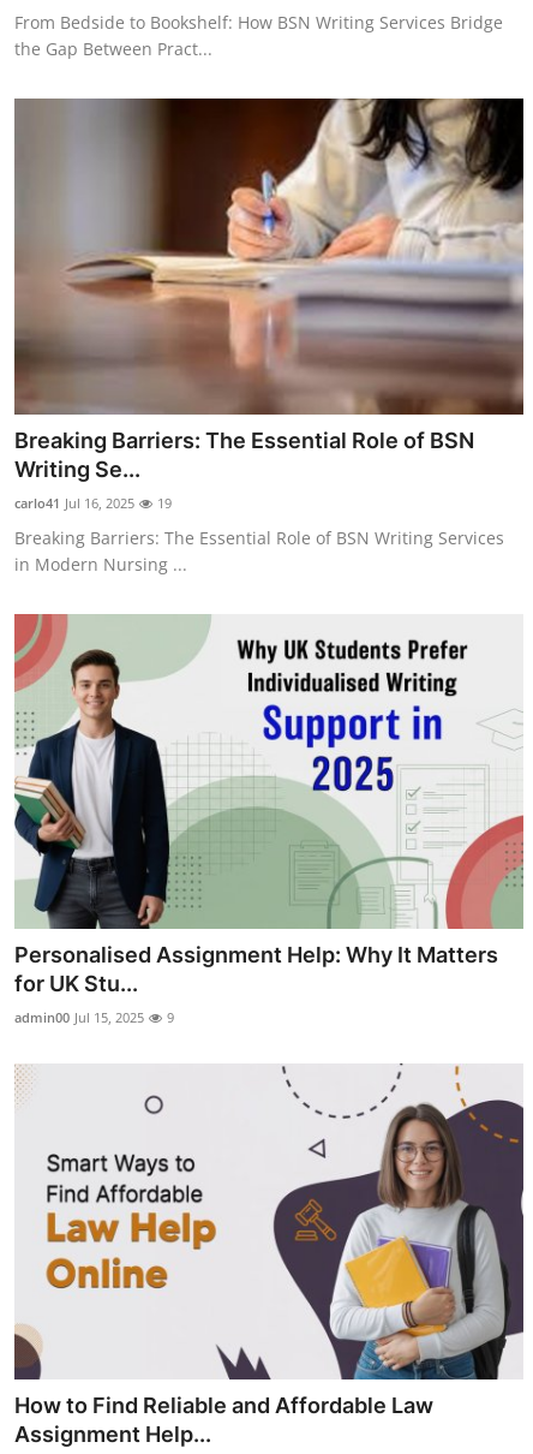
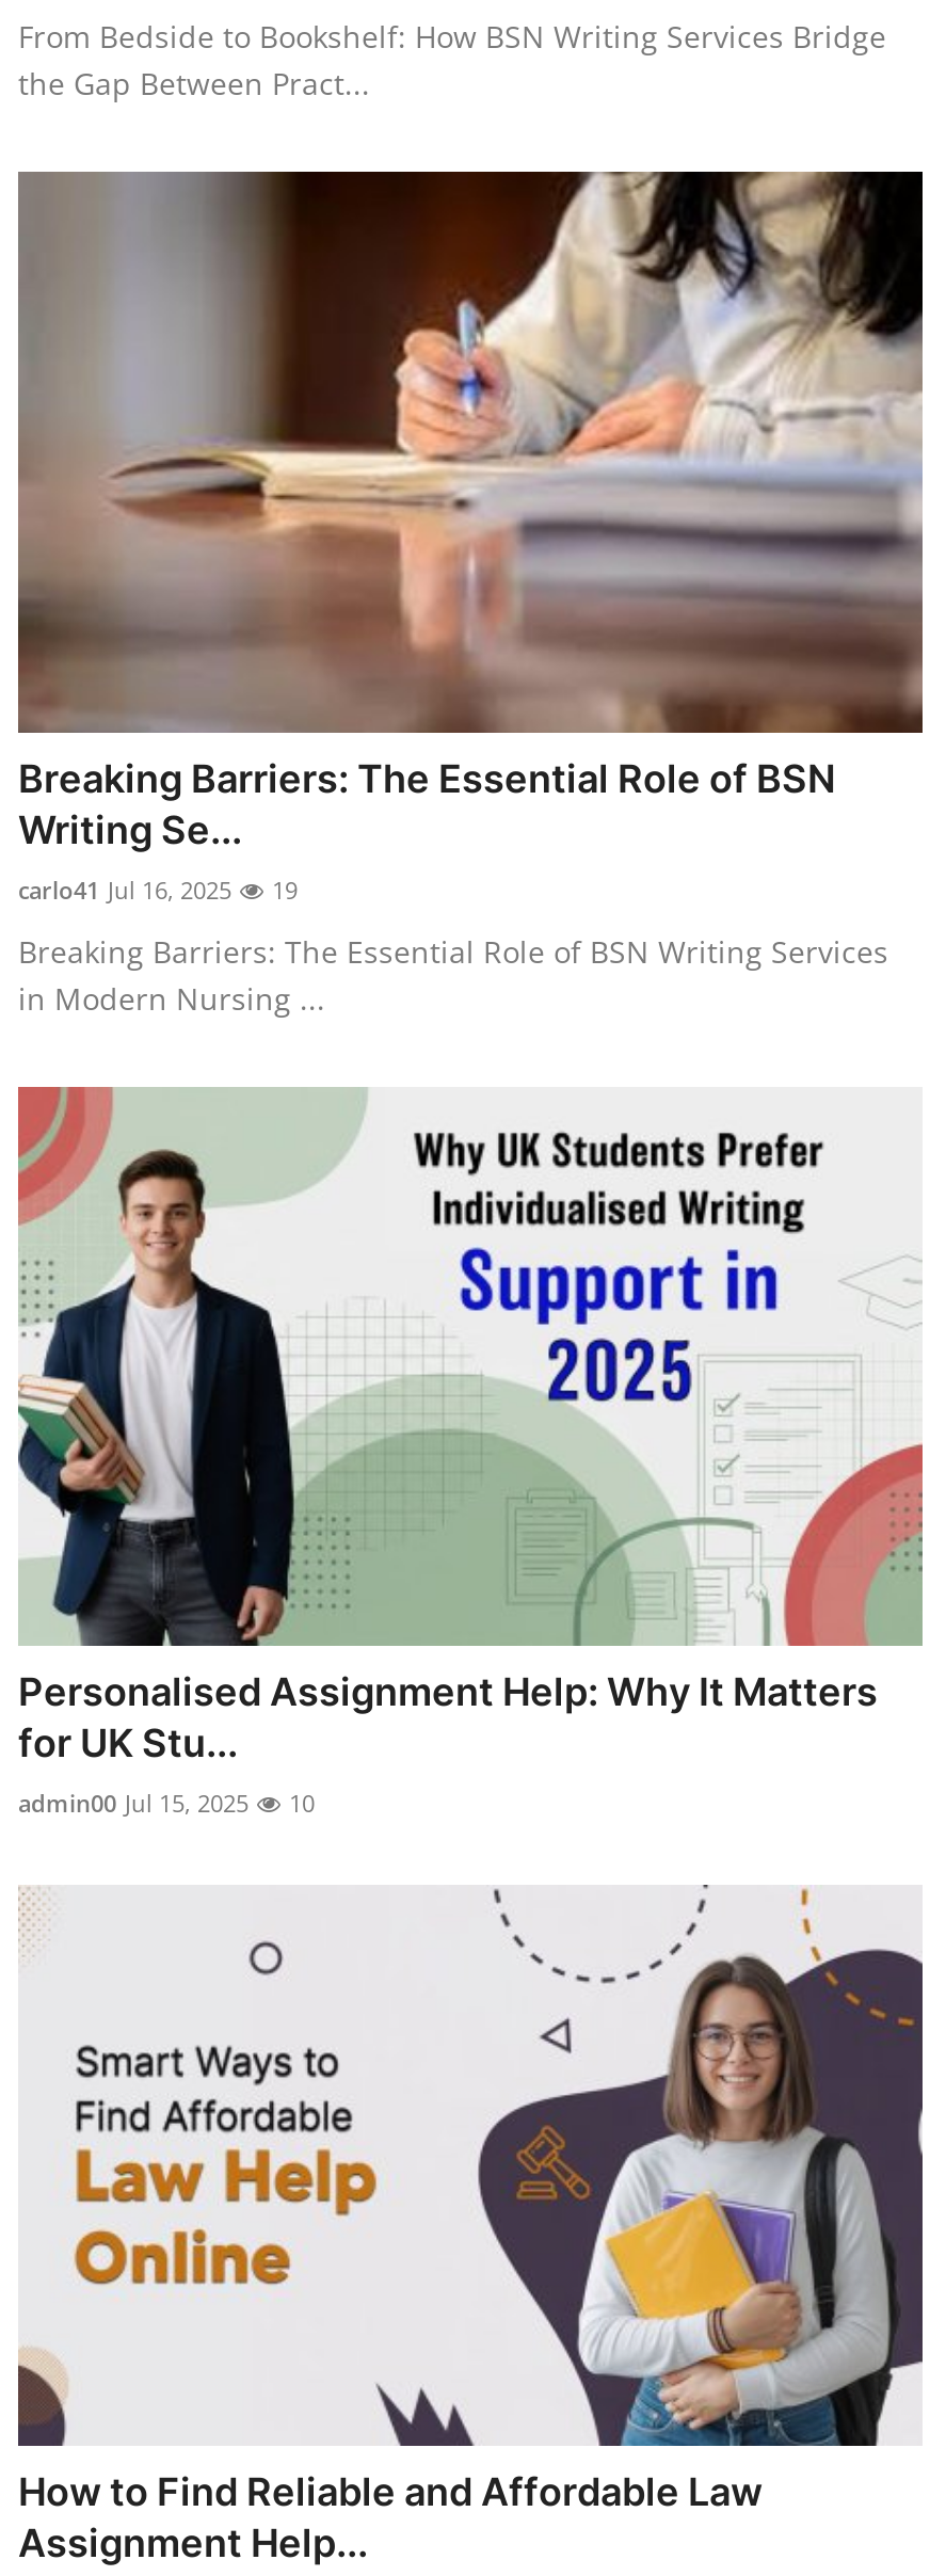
[14,1009,174,1027] admin00 Jul 15, 2025 9 -> [18,1787,315,1819] admin00 Jul 15, 2025 10

